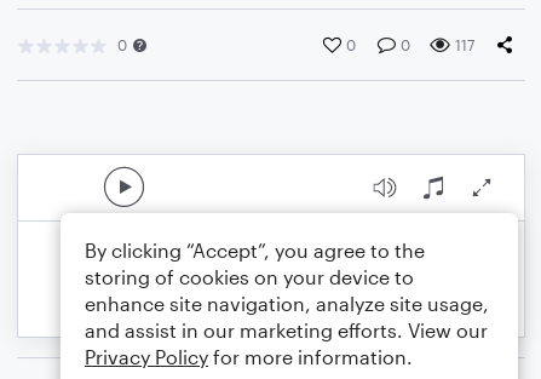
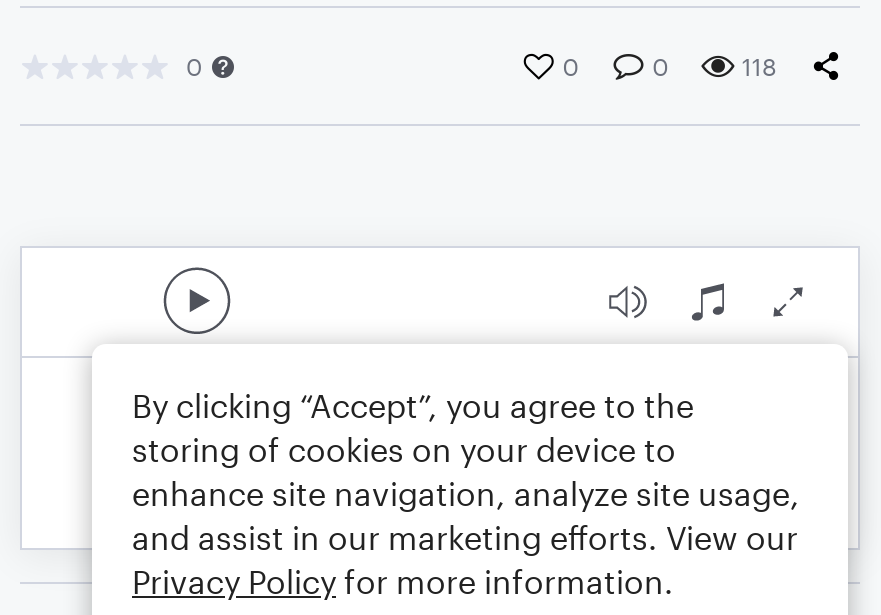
[455,36,474,53] 117 -> [742,51,776,79] 118

